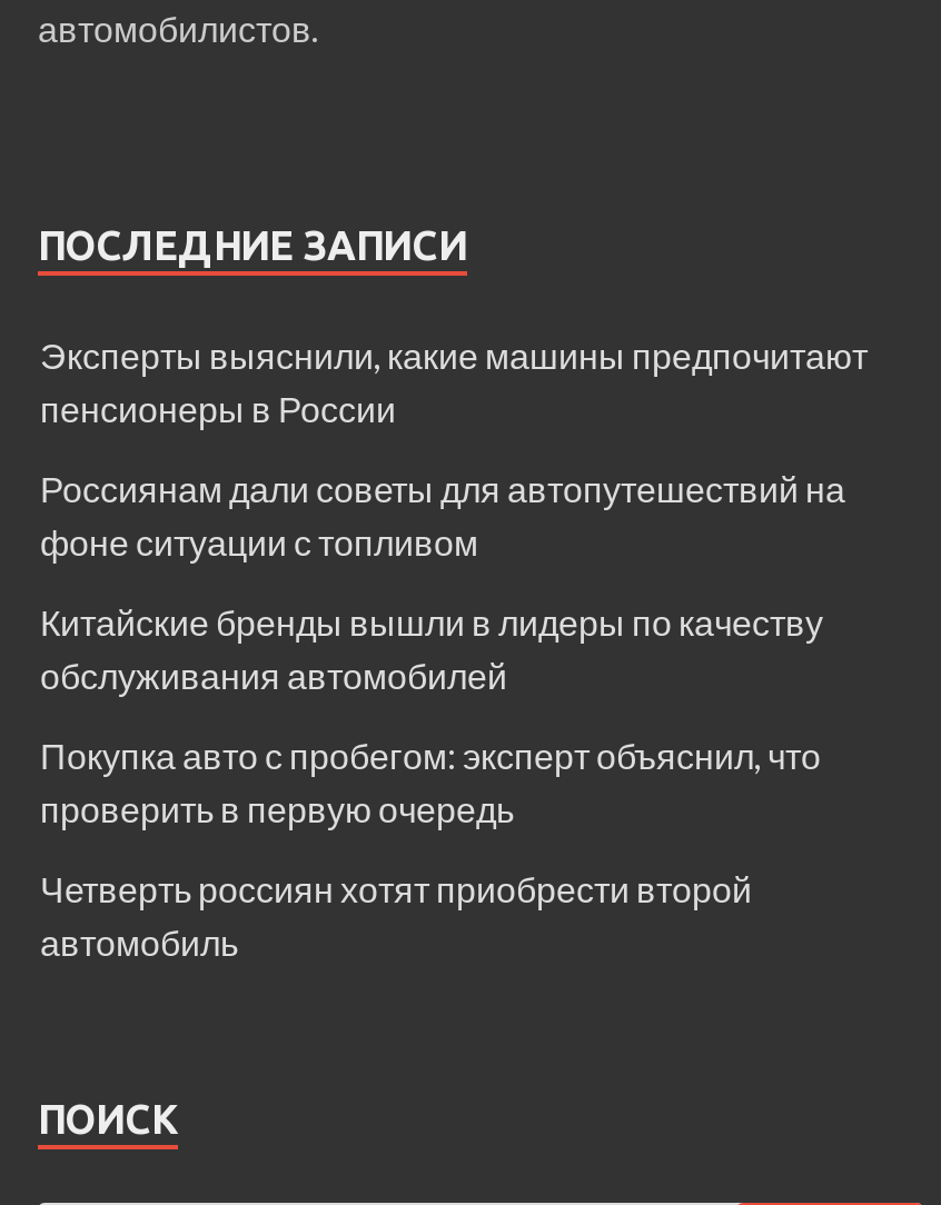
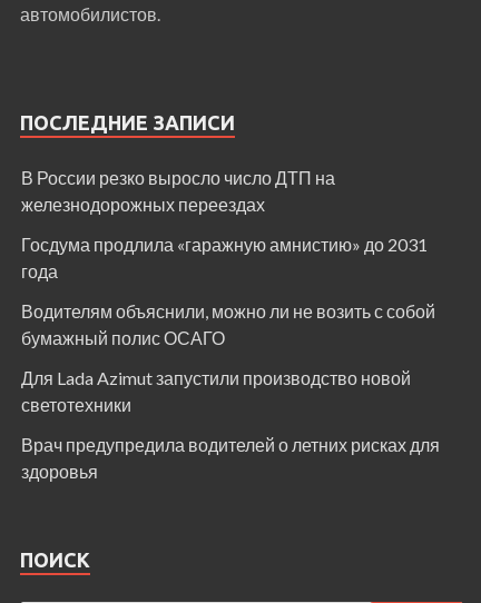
[40,334,868,430] Эксперты выяснили, какие машины предпочитают | пенсионеры в России -> [21,167,335,215] В России резко выросло число ДТП на | железнодорожных переездах
[40,468,845,563] Россиянам дали советы для автопутешествий на | фоне ситуации с топливом -> [21,234,428,282] Госдума продлила «гаражную амнистию» до 2031 | года
[40,601,823,697] Китайские бренды вышли в лидеры по качеству | обслуживания автомобилей -> [21,301,435,349] Водителям объяснили, можно ли не возить с собой | бумажный полис ОСАГО
[40,735,821,830] Покупка авто с пробегом: эксперт объяснил, что | проверить в первую очередь -> [21,368,411,415] Для Lada Azimut запустили производство новой | светотехники
[40,868,752,964] Четверть россиян хотят приобрести второй | автомобиль -> [21,434,440,482] Врач предупредила водителей о летних рисках для | здоровья

